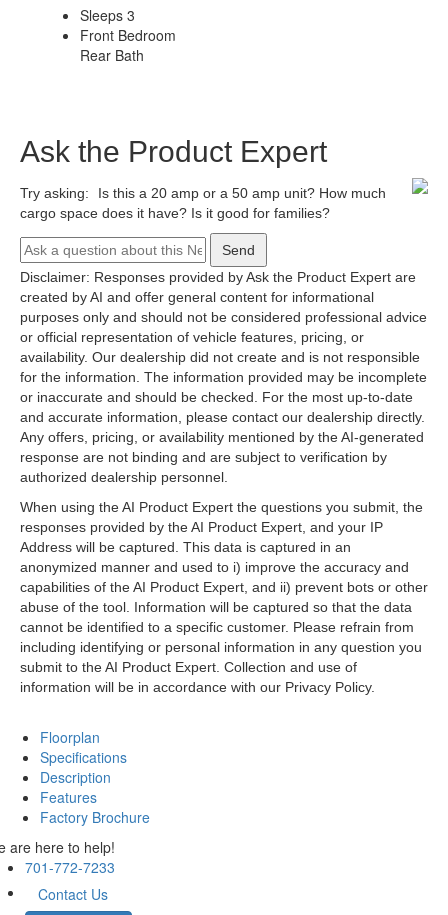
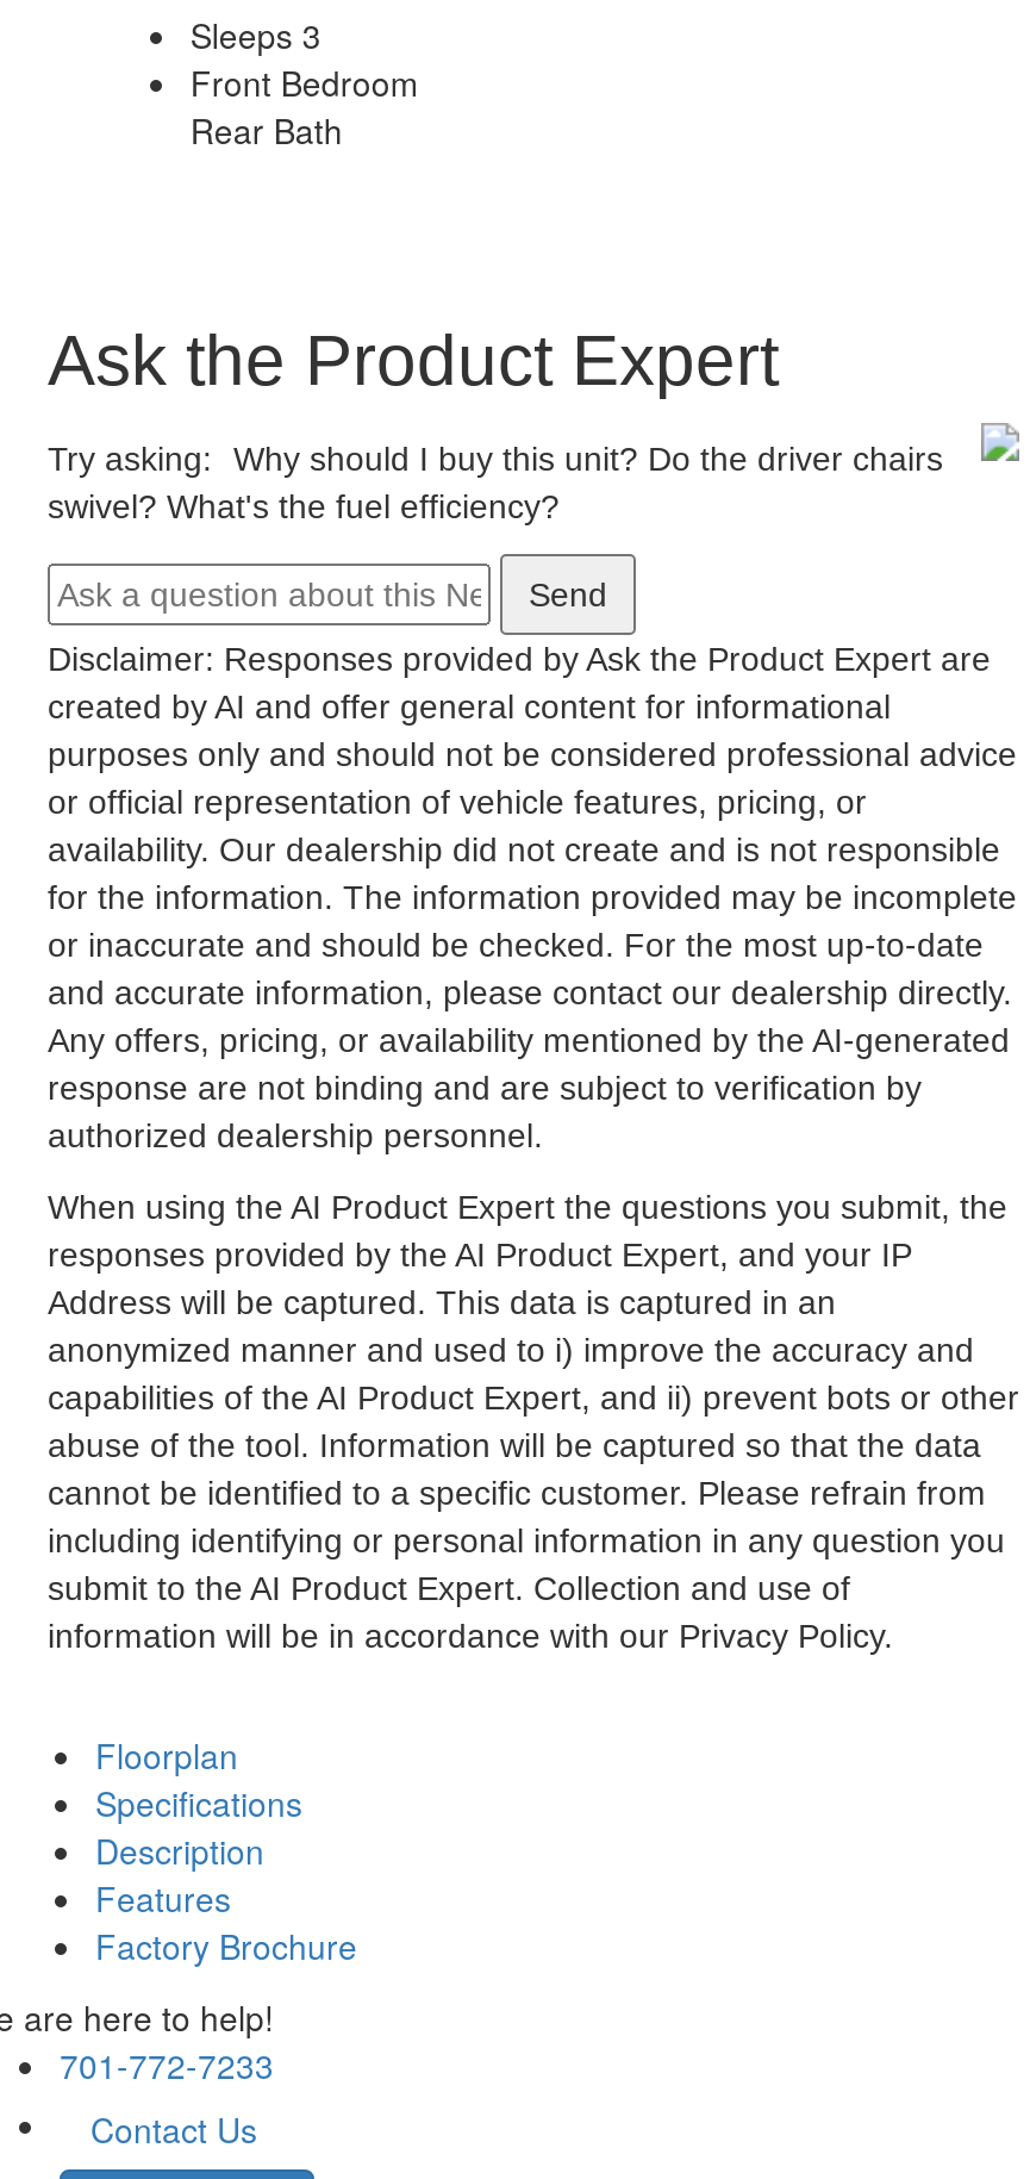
[20,185,386,221] Try asking: Is this a 20 amp or a 50 amp unit? How much | cargo space does it have? Is it good for families? -> [48,440,943,526] Try asking: Why should I buy this unit? Do the driver chairs | swivel? What's the fuel efficiency?

